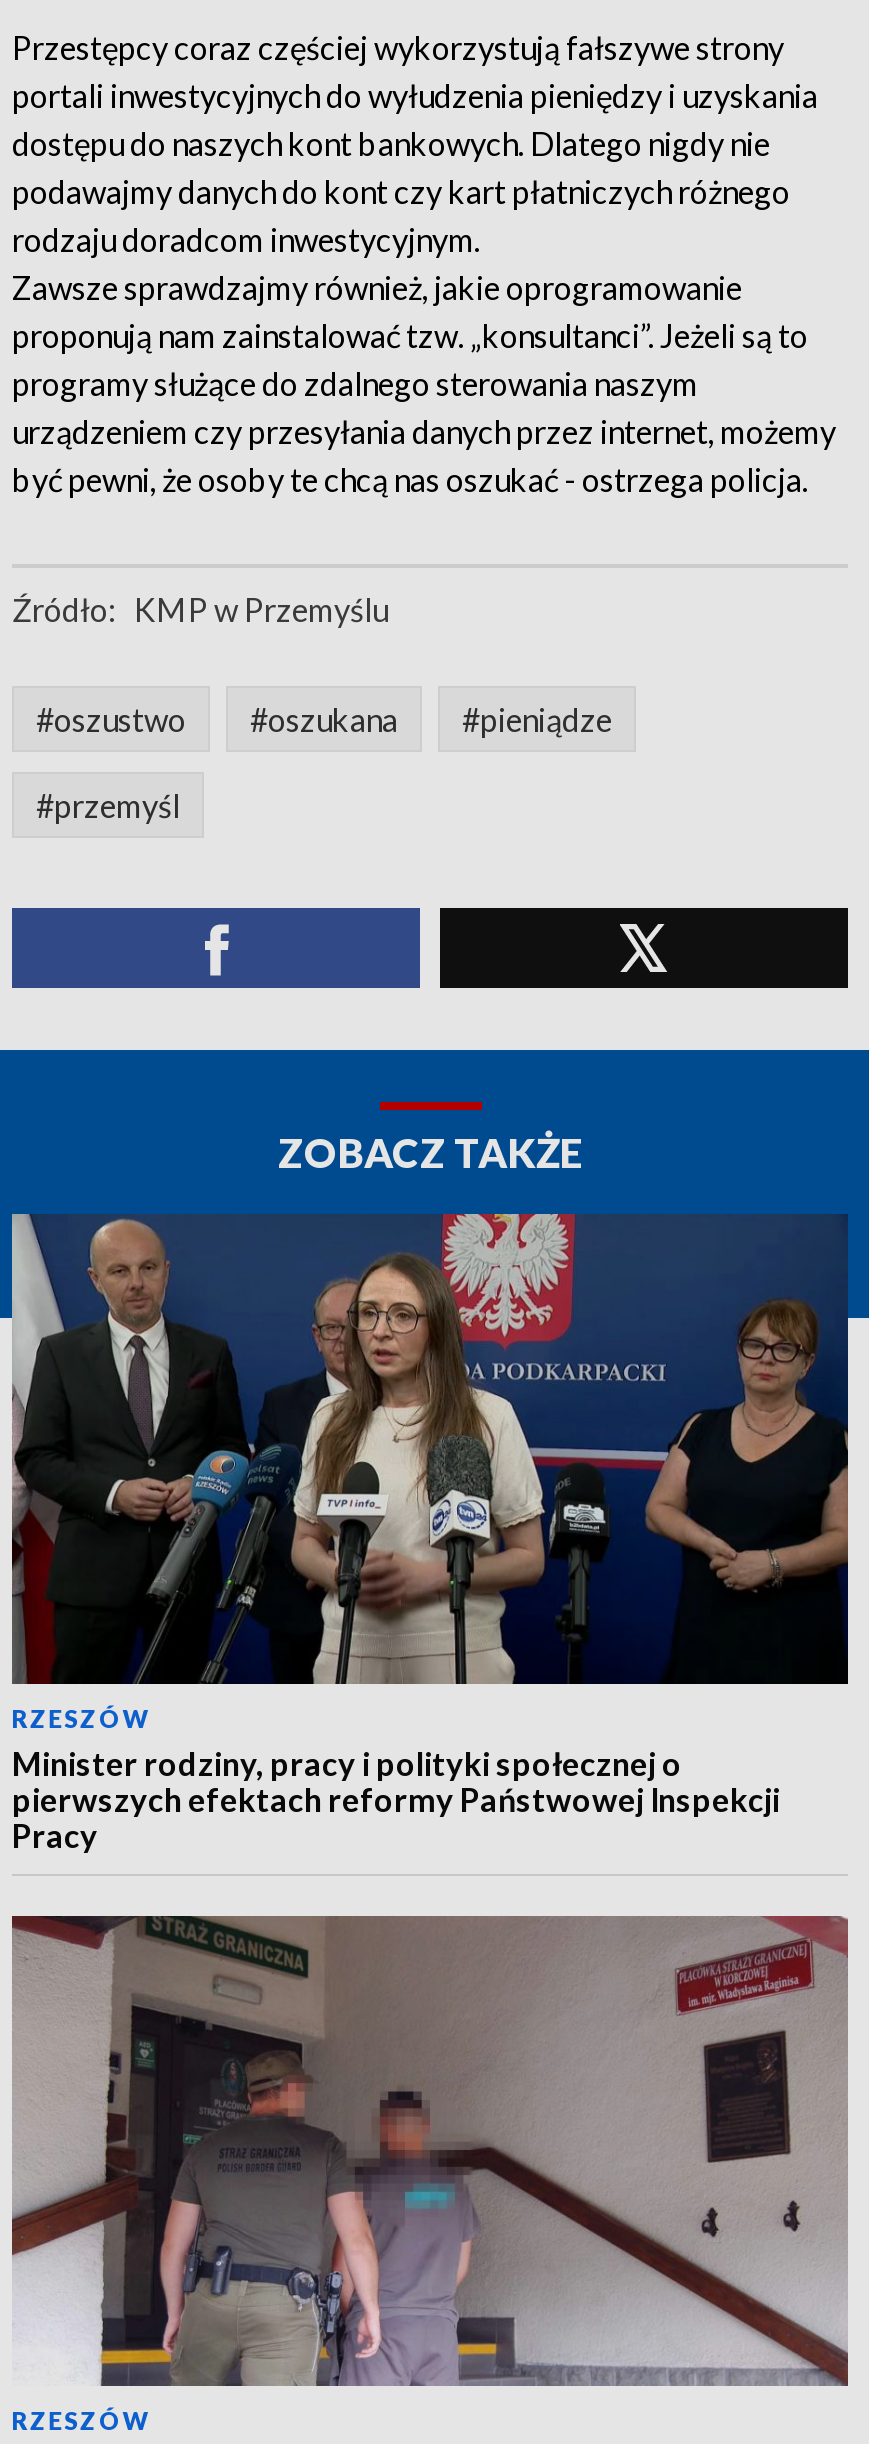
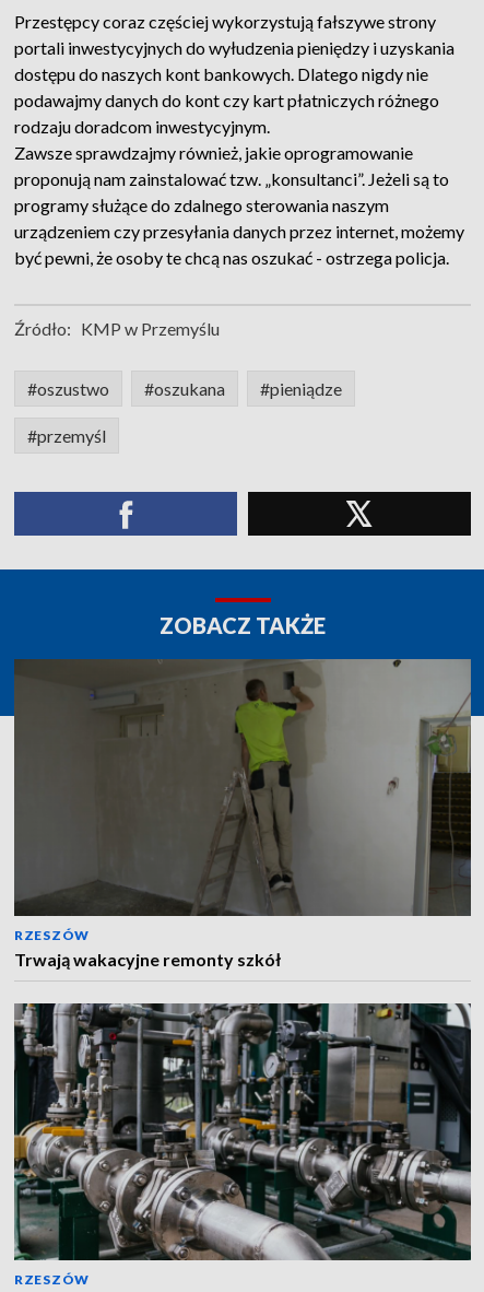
[10,1212,850,1854] [image] | Minister rodziny, pracy i polityki społecznej o | pierwszych efektach reformy Państwowej Inspekcji | Pracy -> [13,658,472,970] [image] | Trwają wakacyjne remonty szkół
[12,1914,850,2386] [image] -> [13,1002,472,1261] [image]

